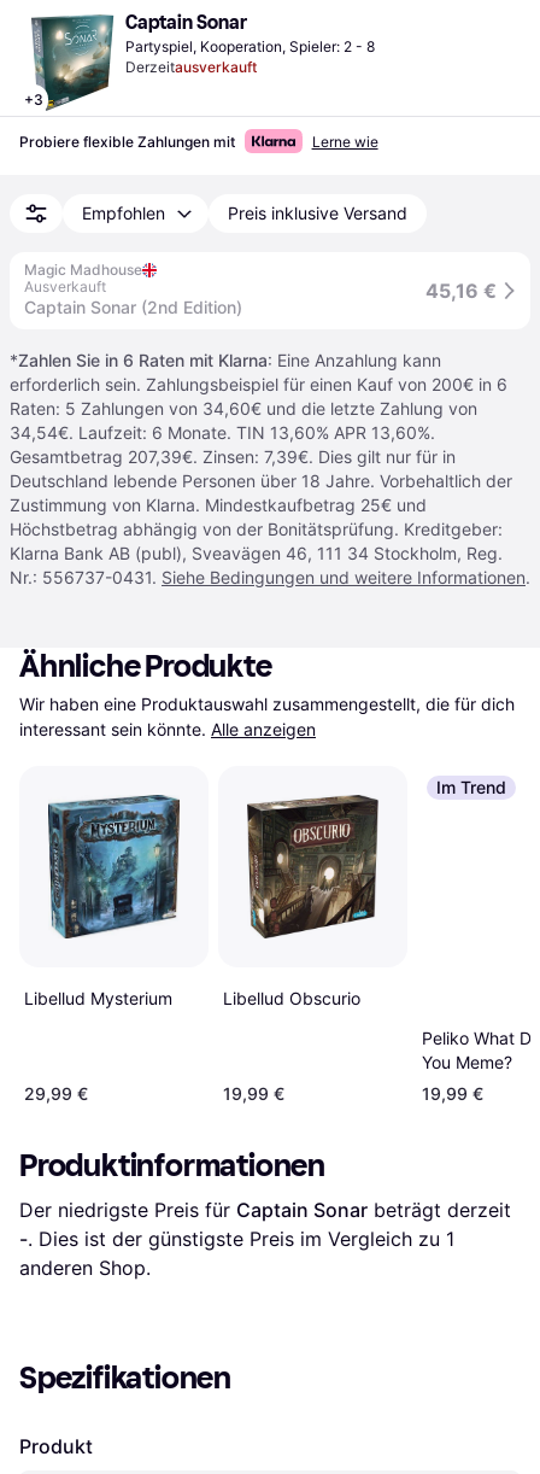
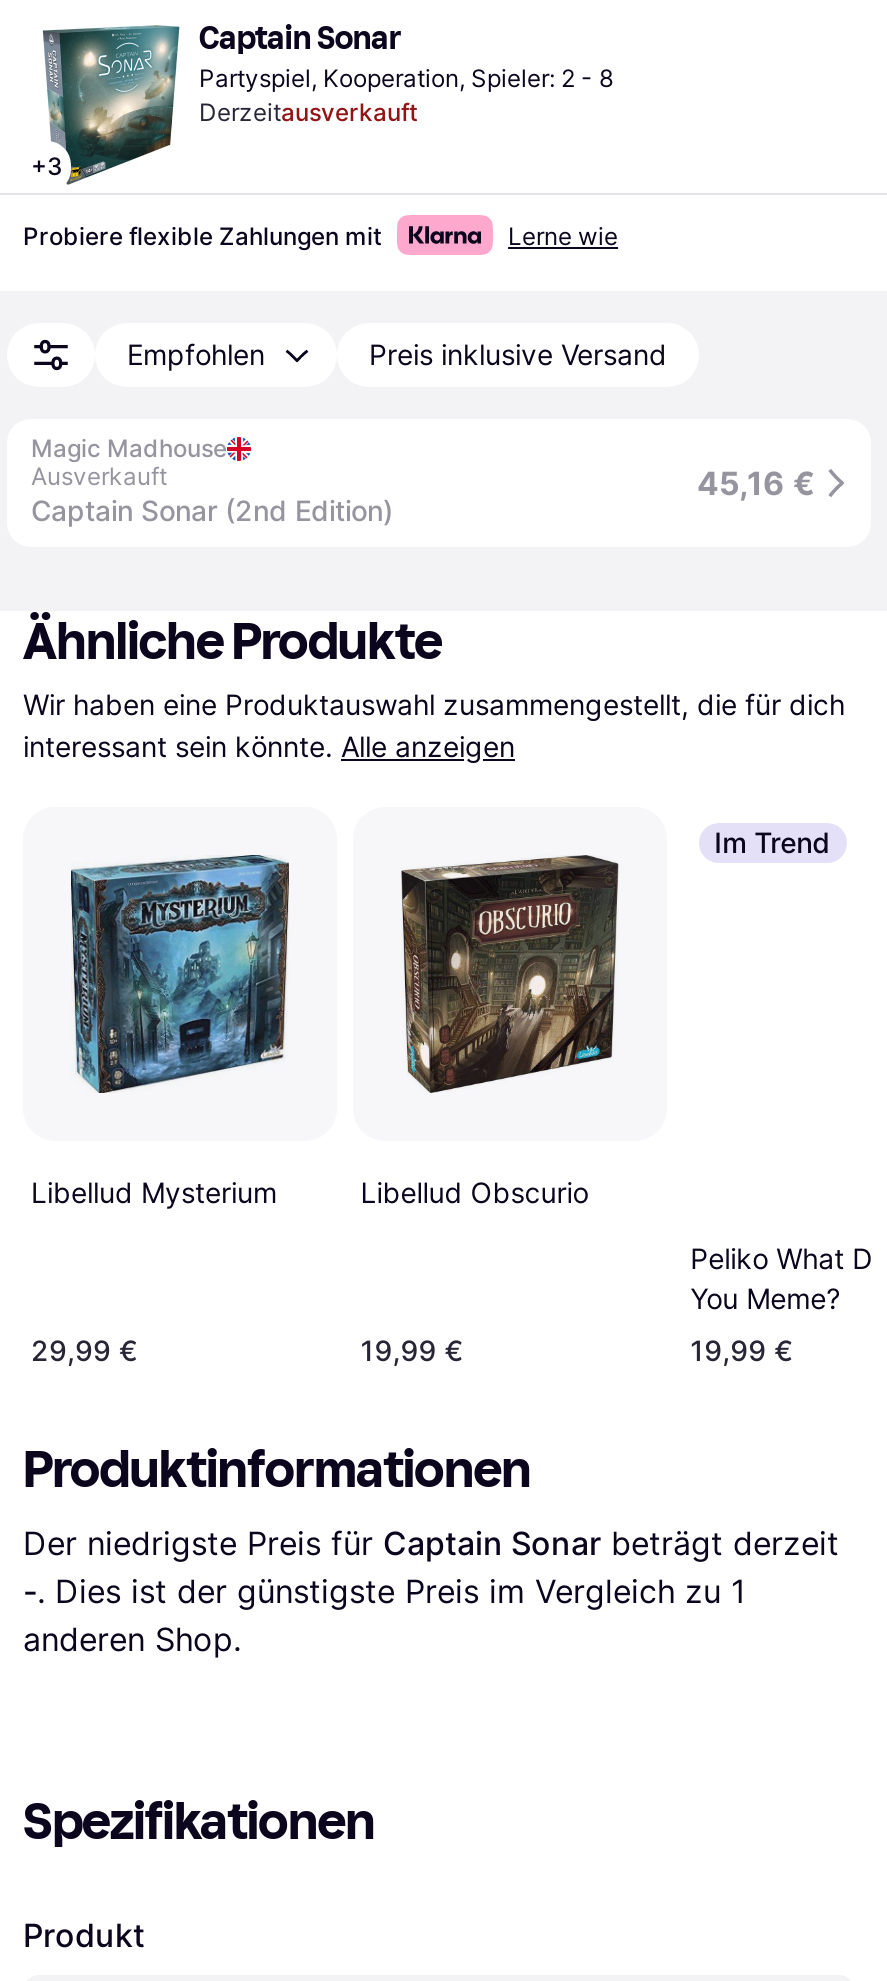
[10,350,530,587] *Zahlen Sie in 6 Raten mit Klarna: Eine Anzahlung kann | erforderlich sein. Zahlungsbeispiel für einen Kauf von 200€ in 6 | Raten: 5 Zahlungen von 34,60€ und die letzte Zahlung von | 34,54€. Laufzeit: 6 Monate. TIN 13,60% APR 13,60%. | Gesamtbetrag 207,39€. Zinsen: 7,39€. Dies gilt nur für in | Deutschland lebende Personen über 18 Jahre. Vorbehaltlich der | Zustimmung von Klarna. Mindestkaufbetrag 25€ und | Höchstbetrag abhängig von der Bonitätsprüfung. Kreditgeber: | Klarna Bank AB (publ), Sveavägen 46, 111 34 Stockholm, Reg. | Nr.: 556737-0431. Siehe Bedingungen und weitere Informationen. -> none

